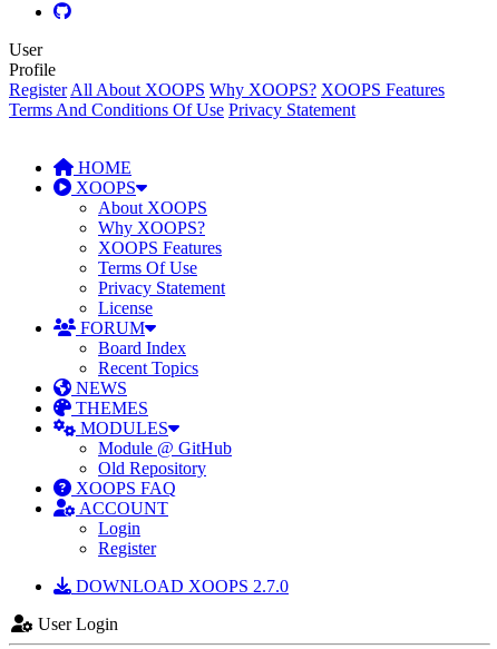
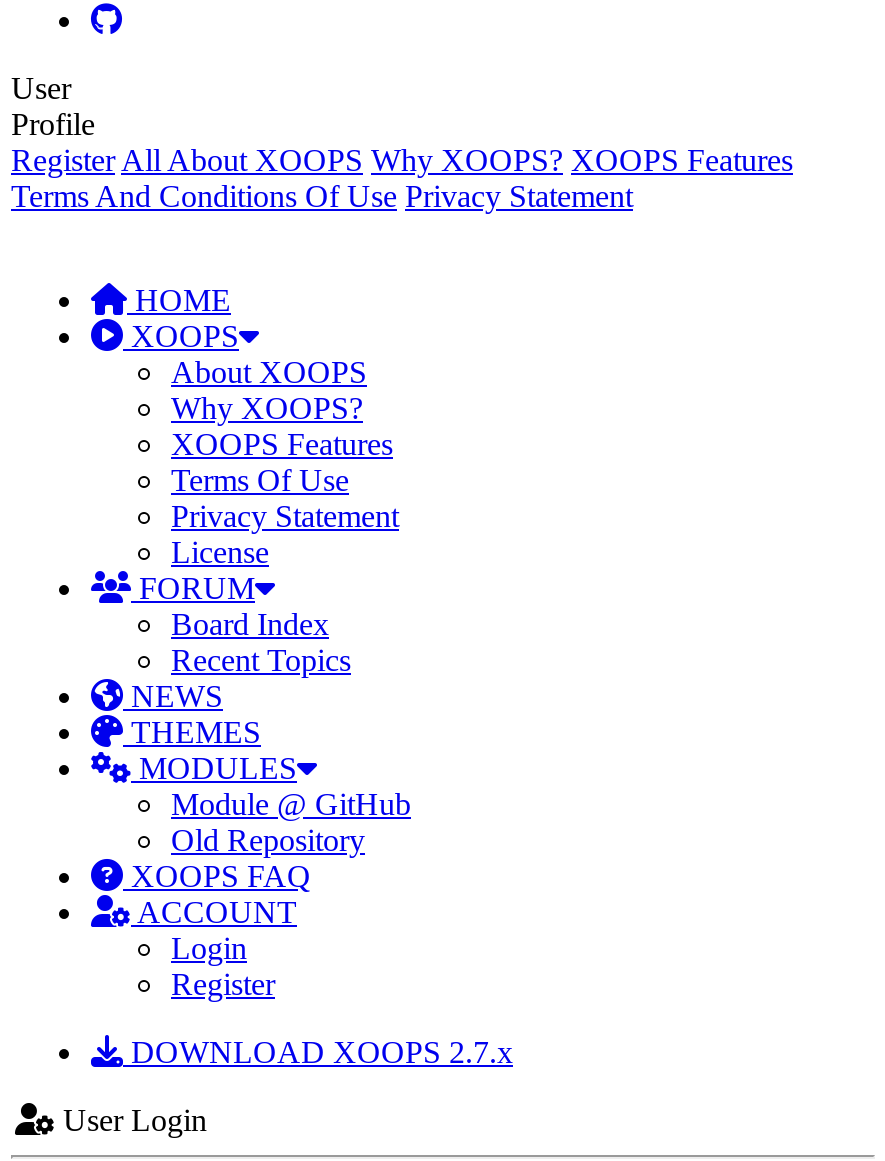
[71,577,289,596] DOWNLOAD XOOPS 2.7.0 -> [123,1035,513,1069] DOWNLOAD XOOPS 2.7.x

